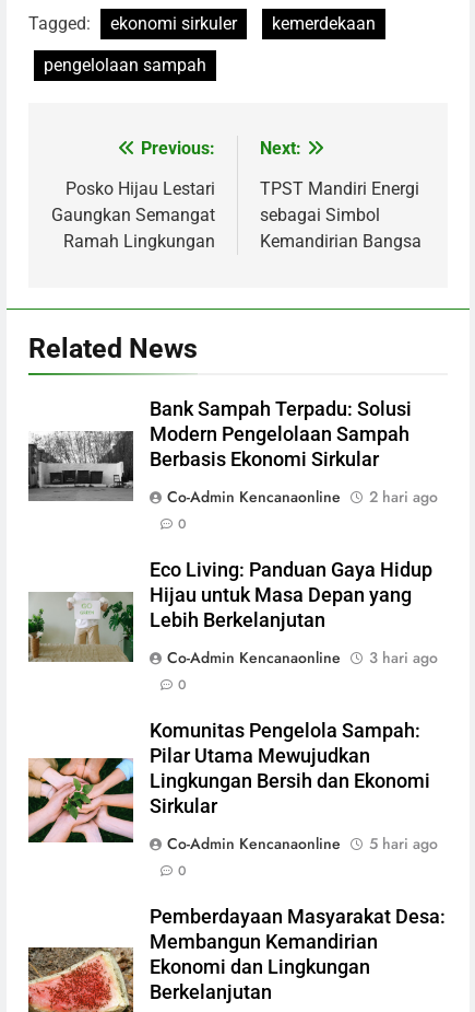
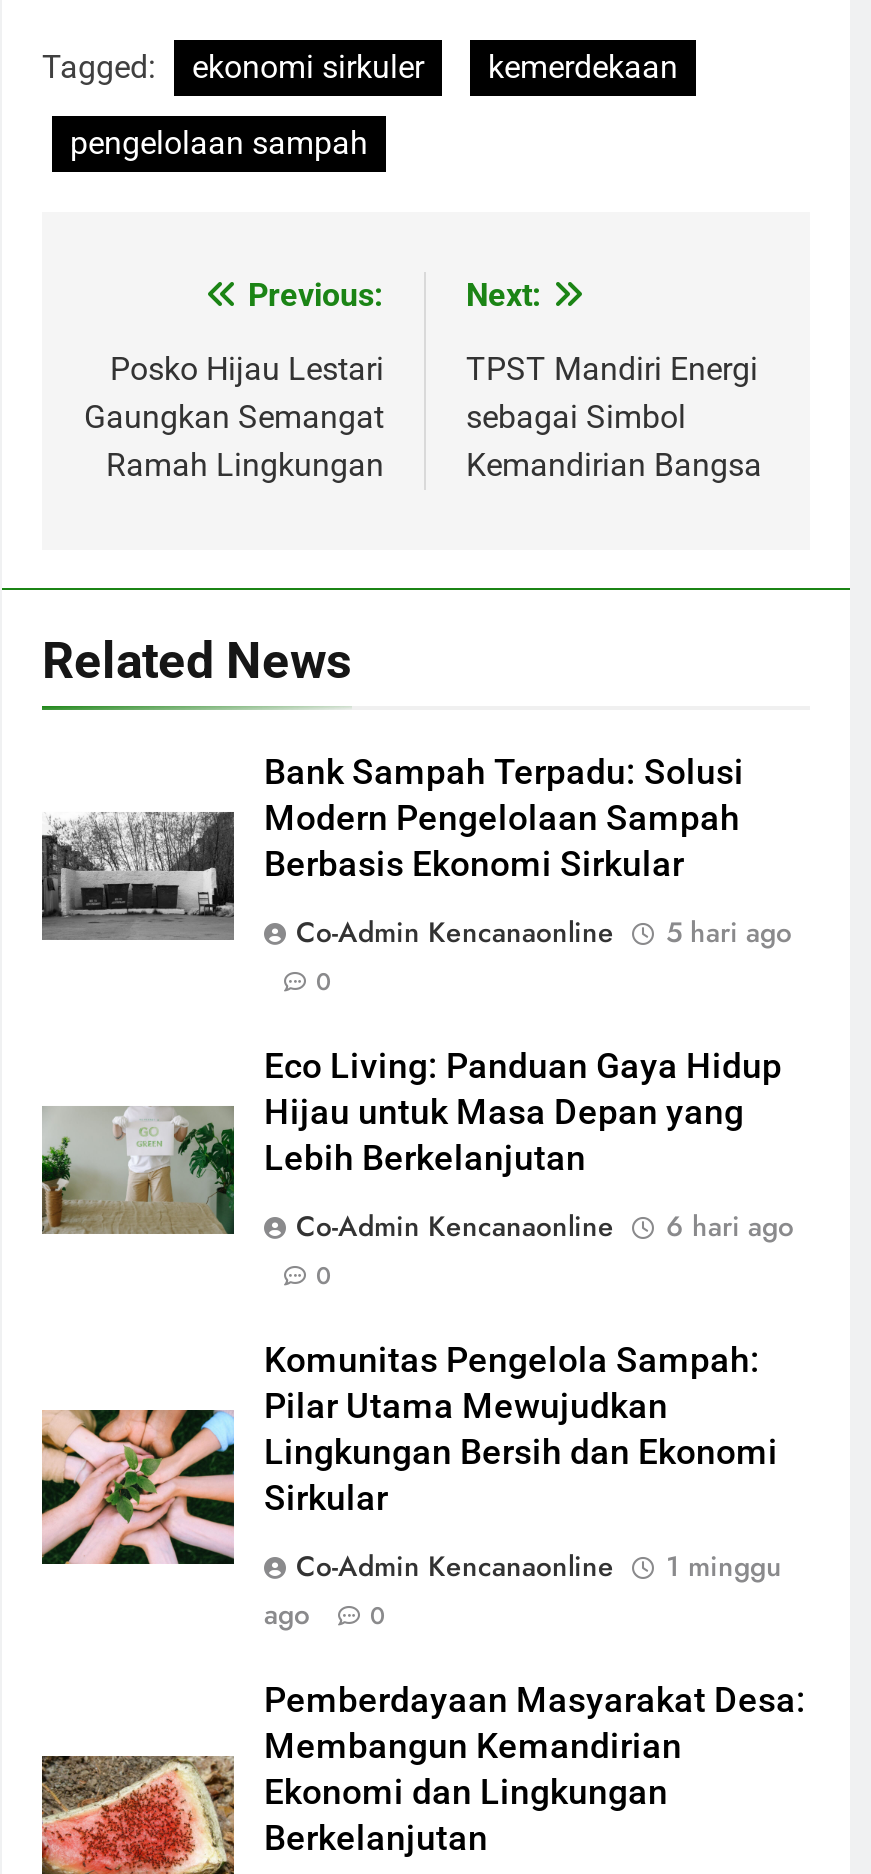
[167,486,438,508] Co-Admin Kencanaonline 2 hari ago -> [296,912,792,952] Co-Admin Kencanaonline 5 hari ago
[167,646,438,668] Co-Admin Kencanaonline 3 hari ago -> [296,1206,794,1246] Co-Admin Kencanaonline 6 hari ago
[369,832,438,854] 5 hari ago -> [264,1546,782,1634] 1 minggu | ago

